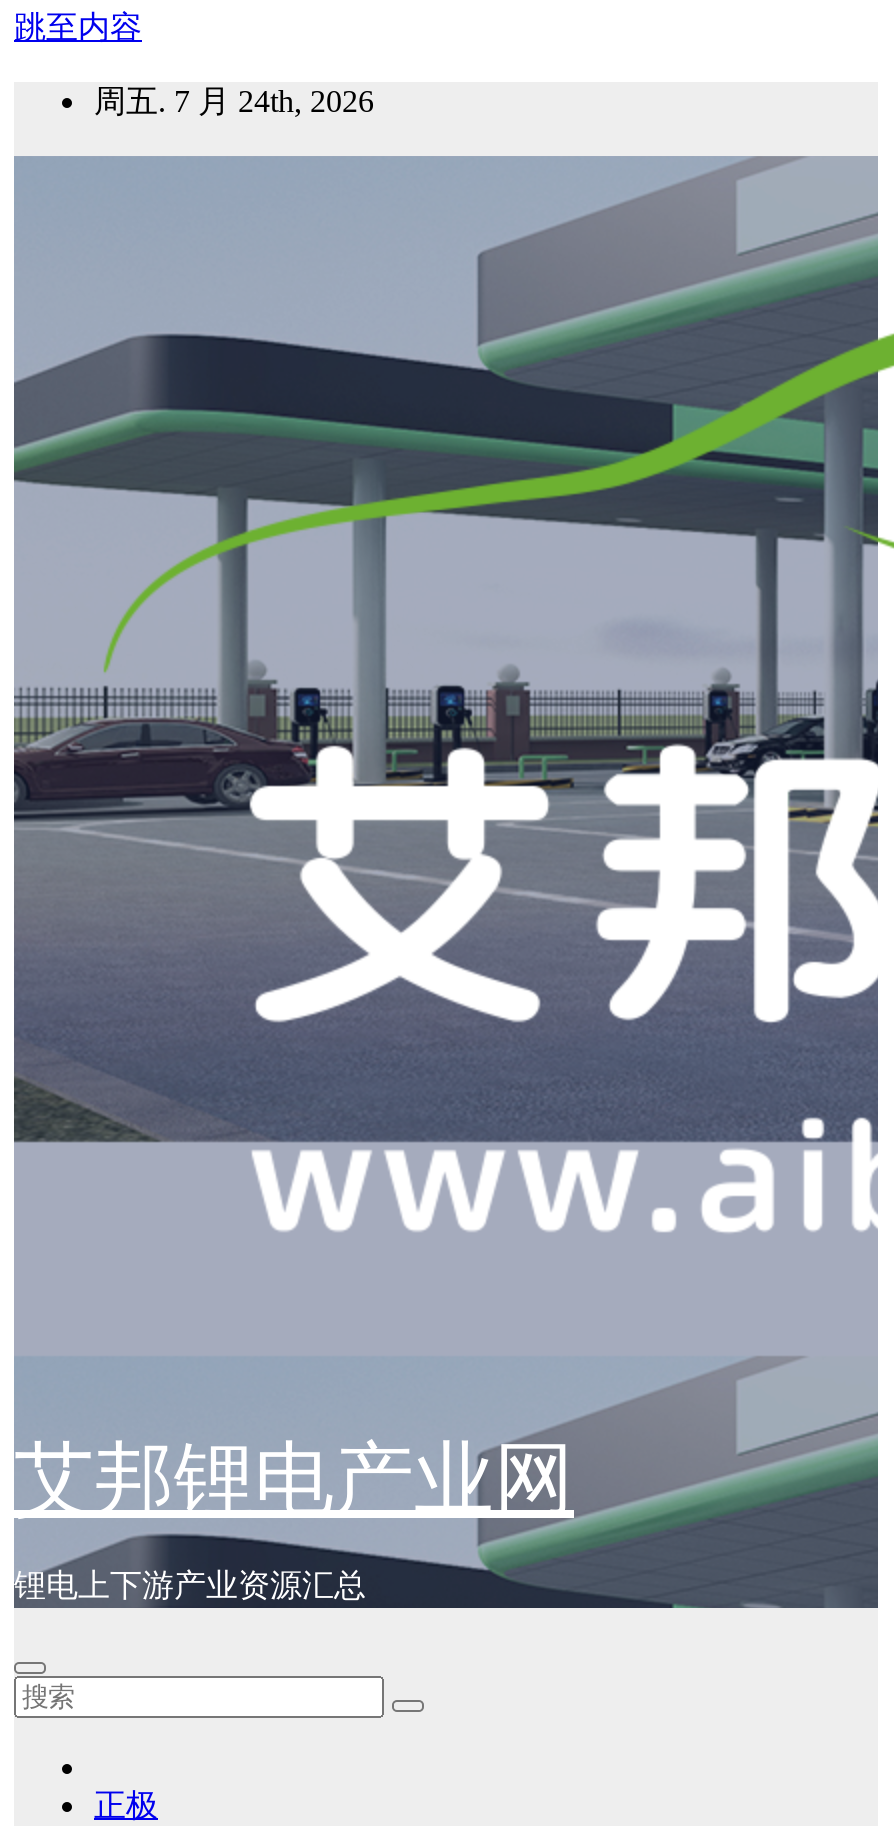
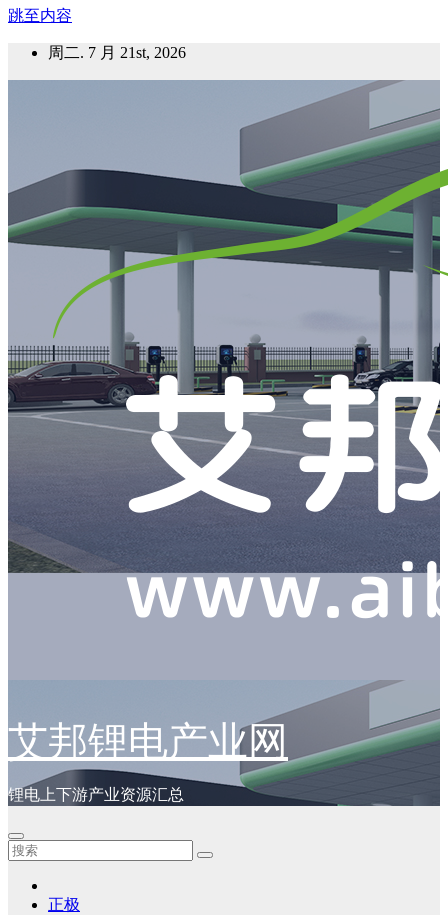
[94,84,374,118] 周五. 7 月 24th, 2026 -> [48,44,186,61] 周二. 7 月 21st, 2026

